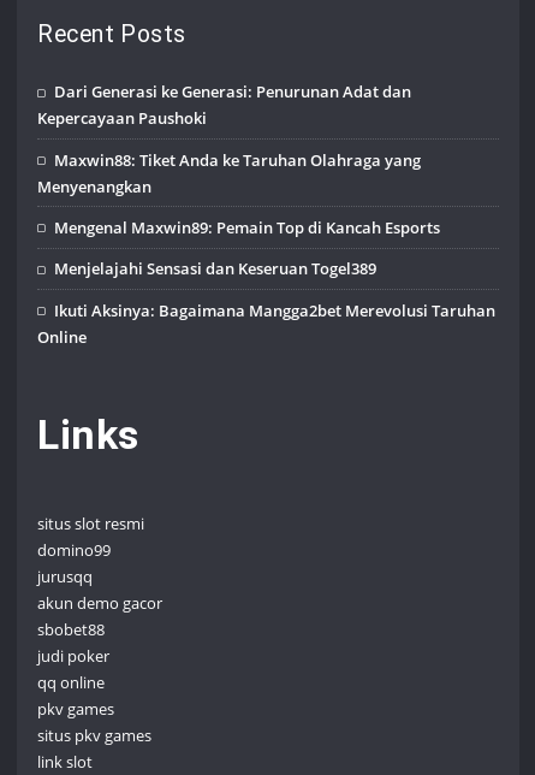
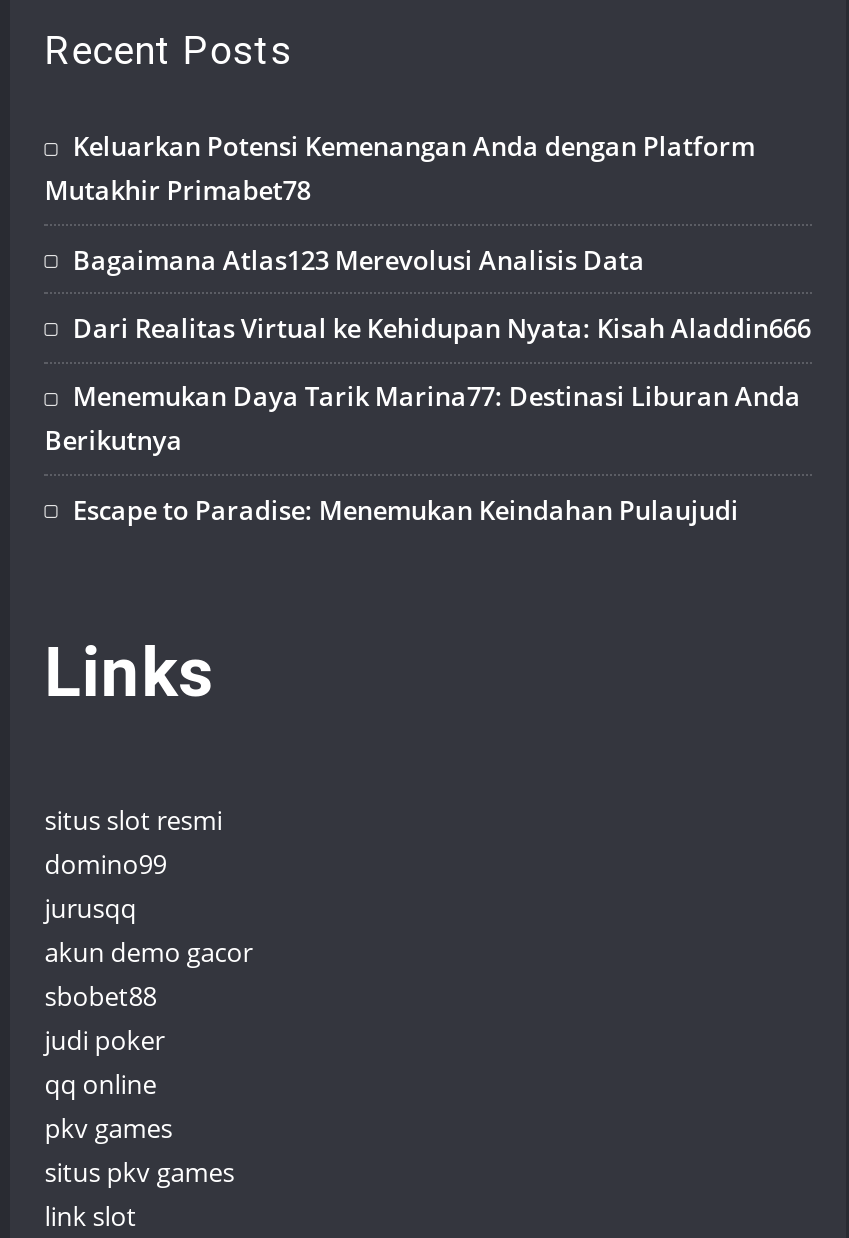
[38,81,412,129] Dari Generasi ke Generasi: Penurunan Adat dan | Kepercayaan Paushoki -> [44,128,755,208] Keluarkan Potensi Kemenangan Anda dengan Platform | Mutakhir Primabet78
[38,149,421,197] Maxwin88: Tiket Anda ke Taruhan Olahraga yang | Menyenangkan -> [73,241,645,277] Bagaimana Atlas123 Merevolusi Analisis Data
[55,217,441,238] Mengenal Maxwin89: Pemain Top di Kancah Esports -> [73,310,811,346] Dari Realitas Virtual ke Kehidupan Nyata: Kisah Aladdin666
[55,258,377,280] Menjelajahi Sensasi dan Keseruan Togel389 -> [44,379,801,459] Menemukan Daya Tarik Marina77: Destinasi Liburan Anda | Berikutnya
[38,299,496,347] Ikuti Aksinya: Bagaimana Mangga2bet Merevolusi Taruhan | Online -> [73,491,739,527] Escape to Paradise: Menemukan Keindahan Pulaujudi

